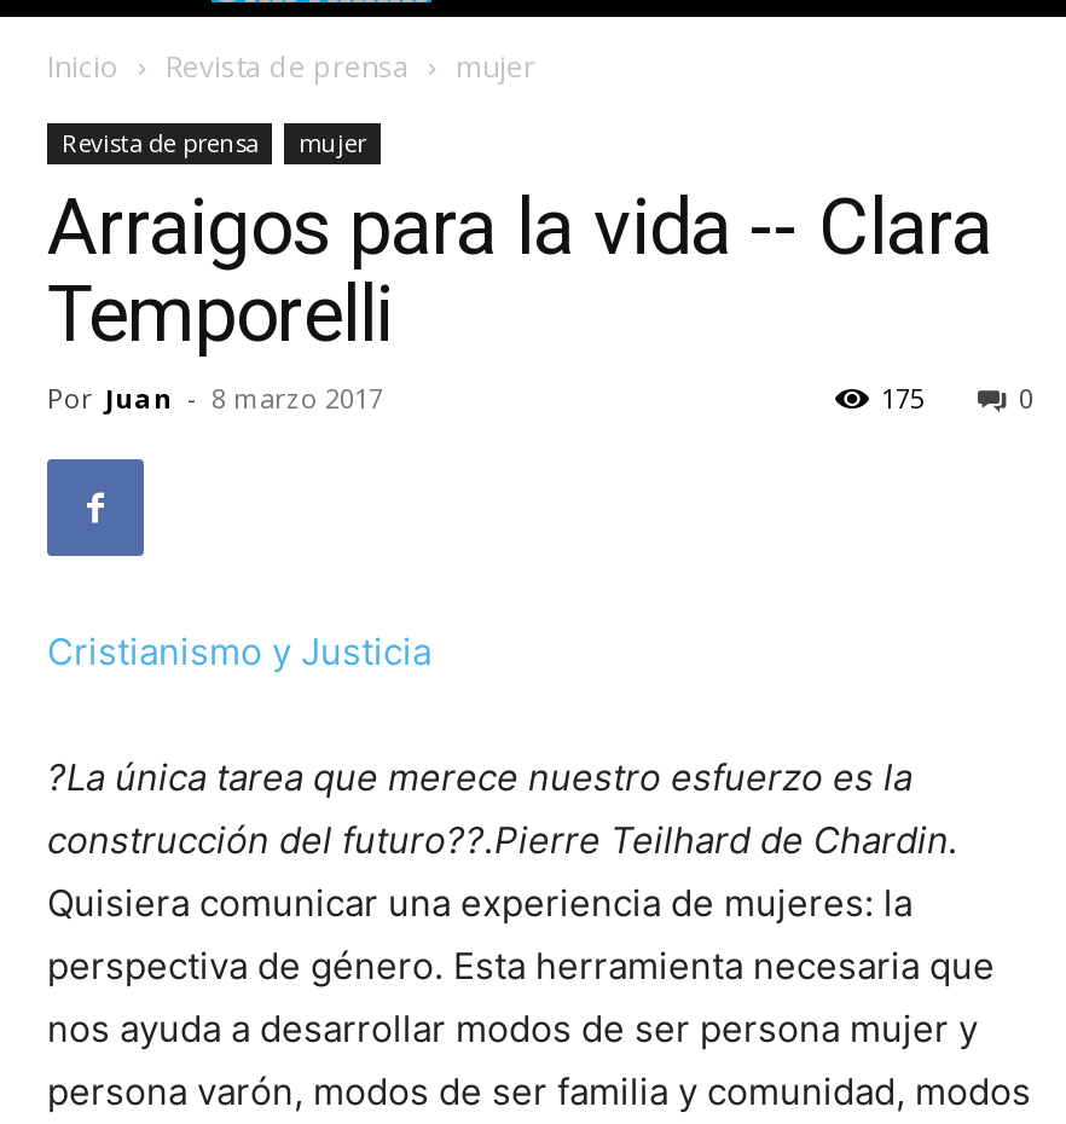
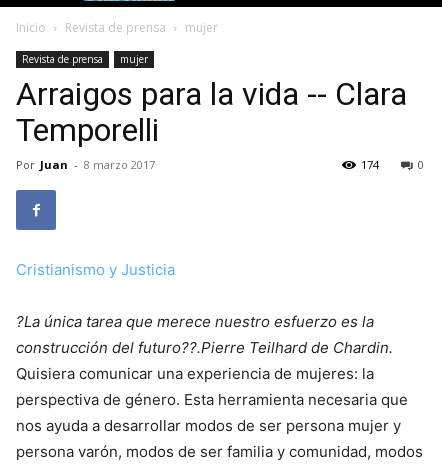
[881,381,925,417] 175 -> [361,157,379,172] 174

